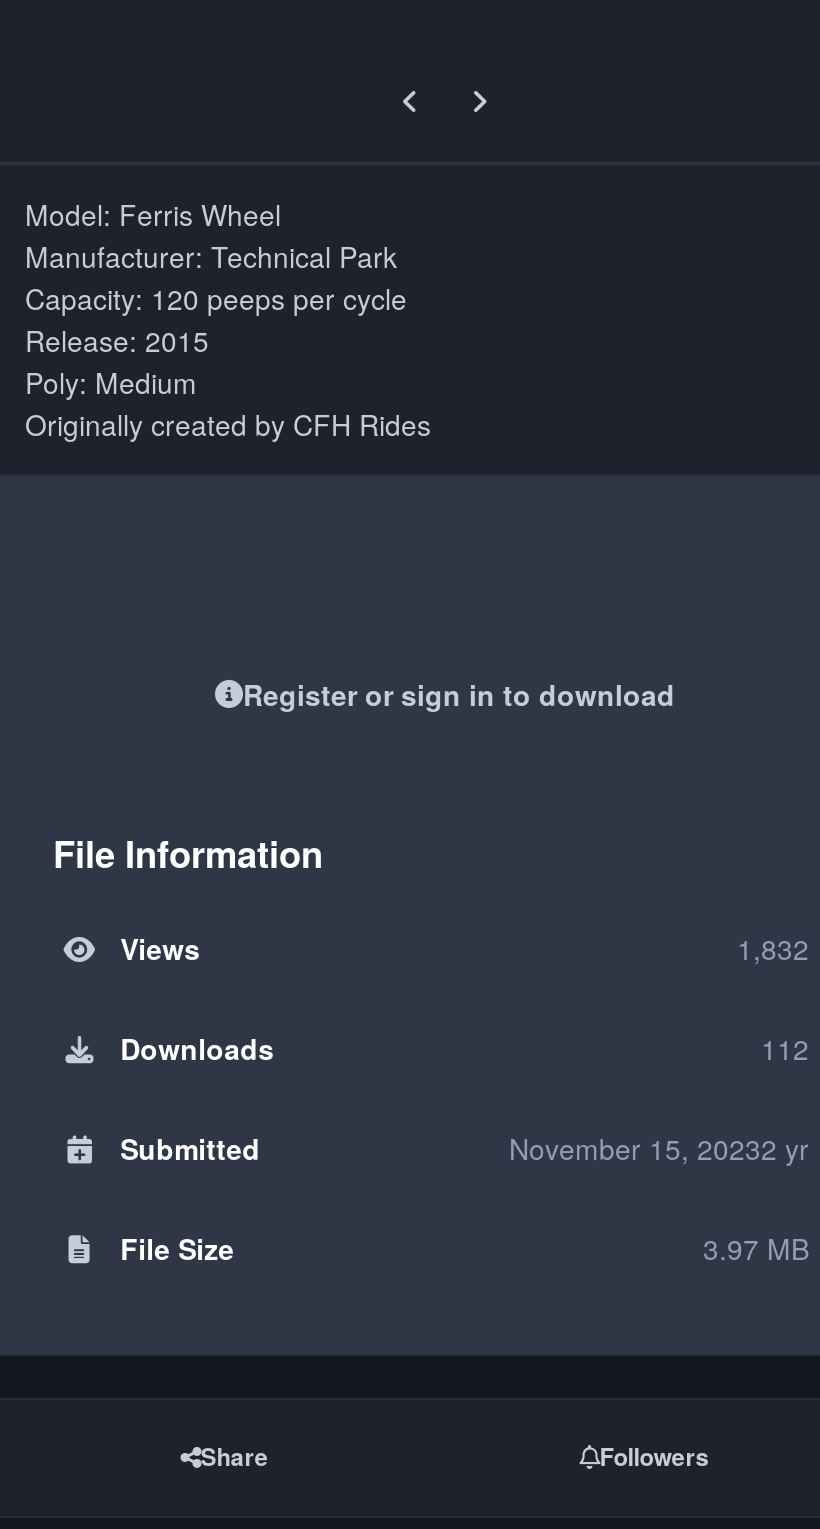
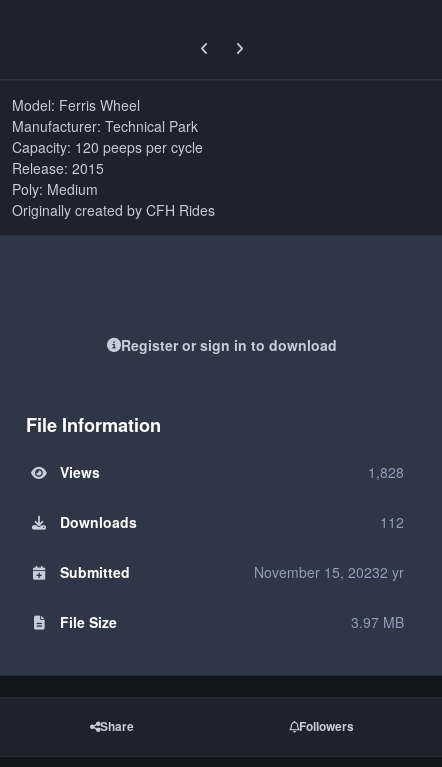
[737,928,809,968] 1,832 -> [368,462,404,482] 1,828

